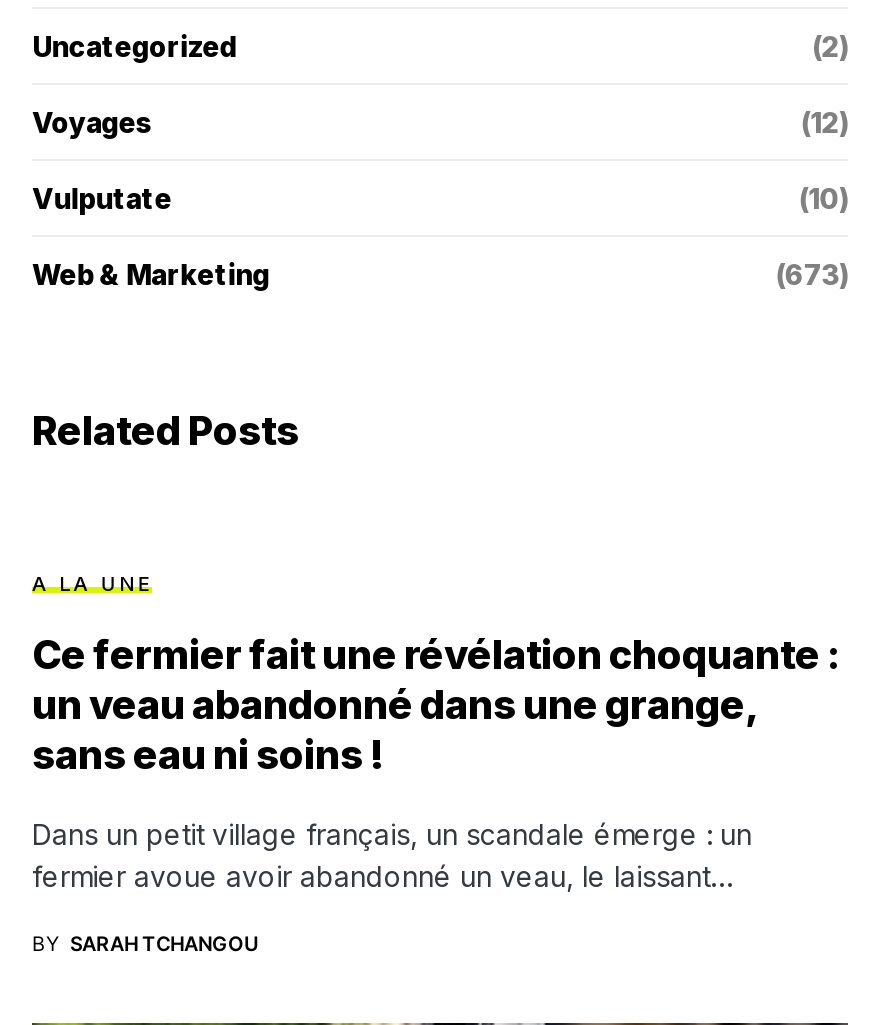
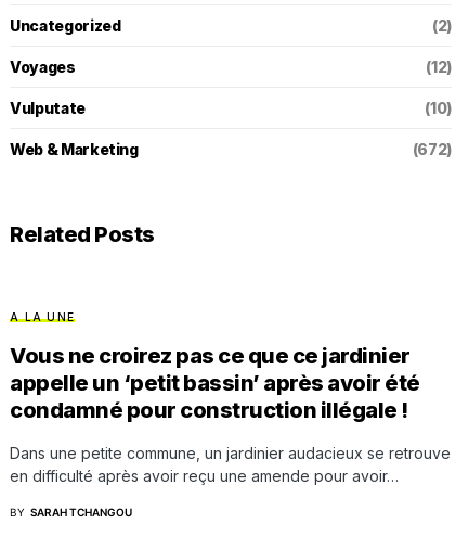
[776,257,848,291] (673) -> [412,140,452,158] (672)
[32,631,840,779] Ce fermier fait une révélation choquante : | un veau abandonné dans une grange, | sans eau ni soins ! -> [10,343,420,423] Vous ne croirez pas ce que ce jardinier | appelle un ‘petit bassin’ après avoir été | condamné pour construction illégale !
[32,817,752,893] Dans un petit village français, un scandale émerge : un | fermier avoue avoir abandonné un veau, le laissant… -> [10,444,451,485] Dans une petite commune, un jardinier audacieux se retrouve | en difficulté après avoir reçu une amende pour avoir…

